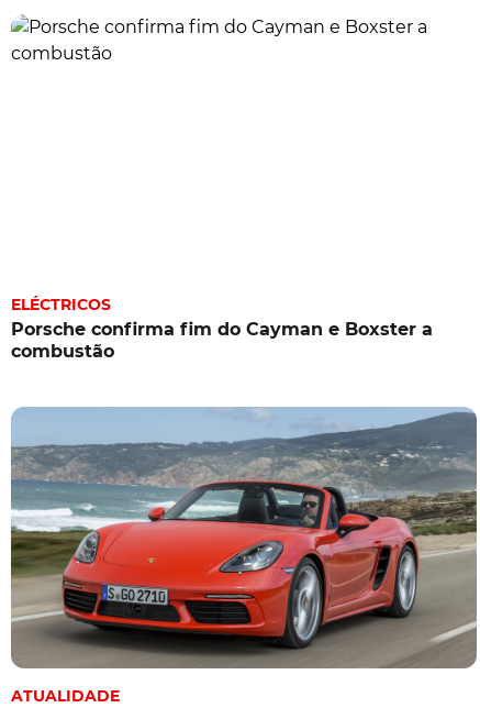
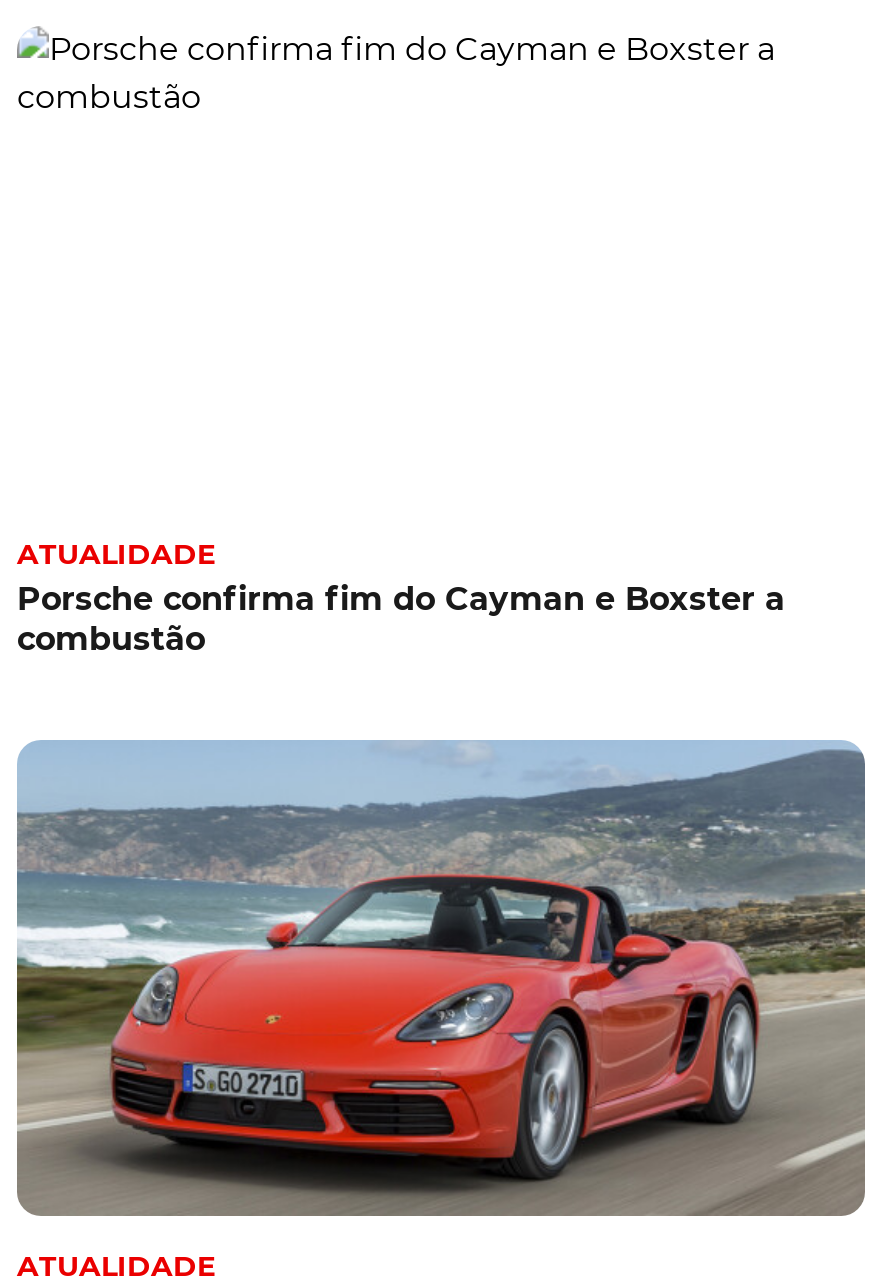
[11,294,111,314] ELÉCTRICOS -> [17,535,215,571] ATUALIDADE

